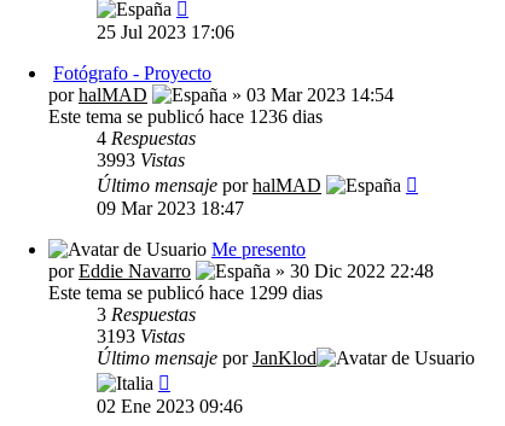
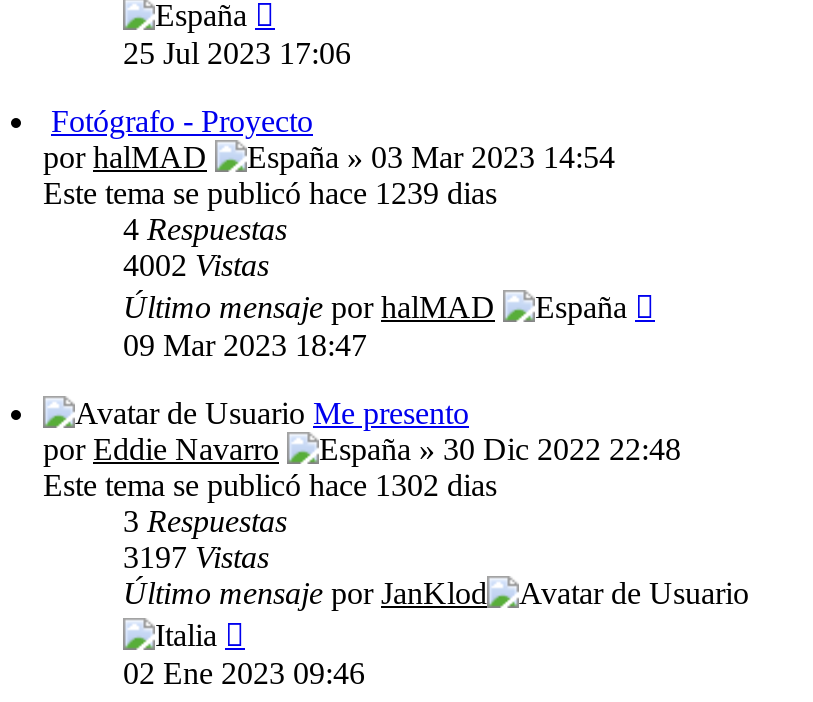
[48,106,323,126] Este tema se publicó hace 1236 dias -> [43,175,497,209] Este tema se publicó hace 1239 dias
[97,149,185,170] 3993 Vistas -> [123,247,269,281] 4002 Vistas
[48,282,323,303] Este tema se publicó hace 1299 dias -> [43,467,497,501] Este tema se publicó hace 1302 dias
[97,325,185,346] 3193Vistas -> [123,539,269,573] 3197Vistas

